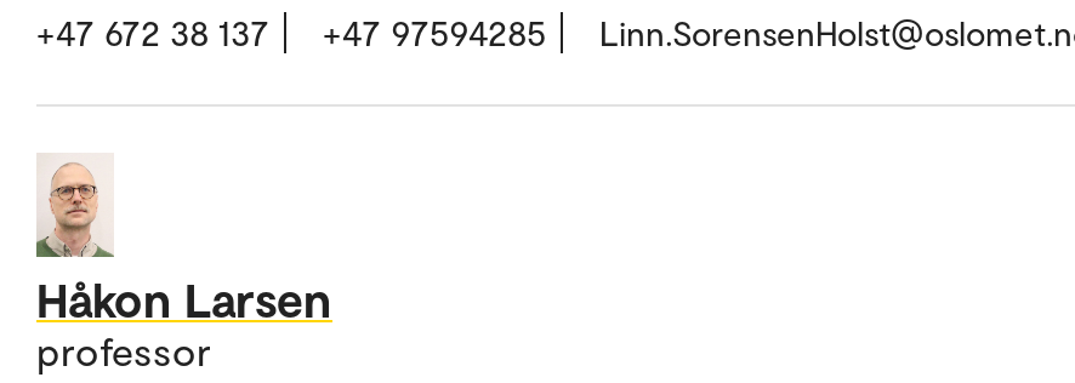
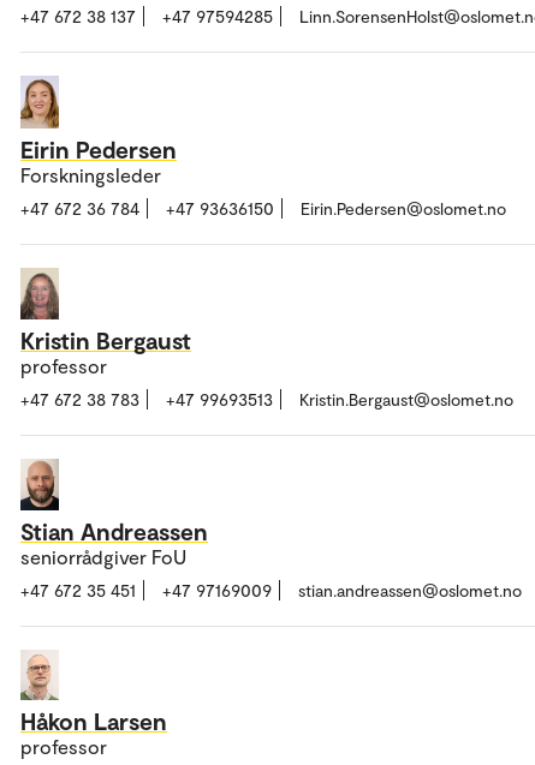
none -> [19,268,513,409] [image] | Kristin Bergaust | professor | +47 672 38 783 | +47 99693513 | Kristin.Bergaust@oslomet.no
none -> [19,458,522,600] [image] | Stian Andreassen | seniorrådgiver FoU | +47 672 35 451 | +47 97169009 | stian.andreassen@oslomet.no
none -> [20,77,506,219] [image] | Eirin Pedersen | Forskningsleder | +47 672 36 784 | +47 93636150 | Eirin.Pedersen@oslomet.no

